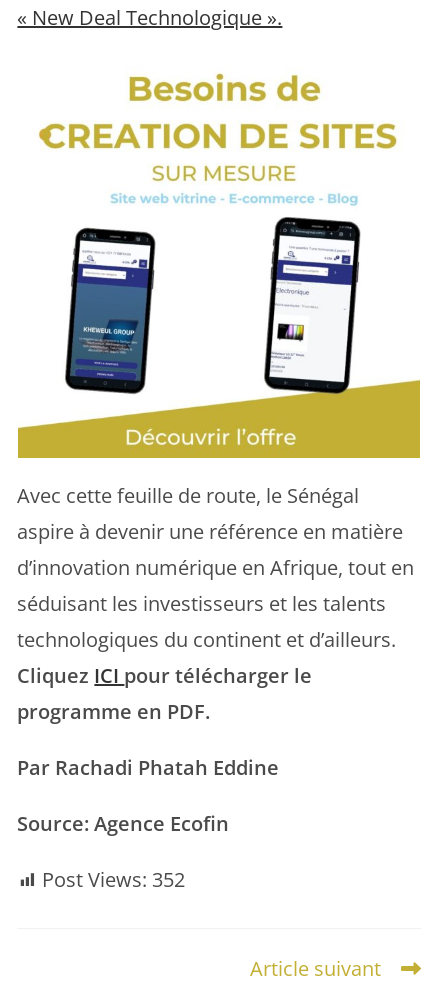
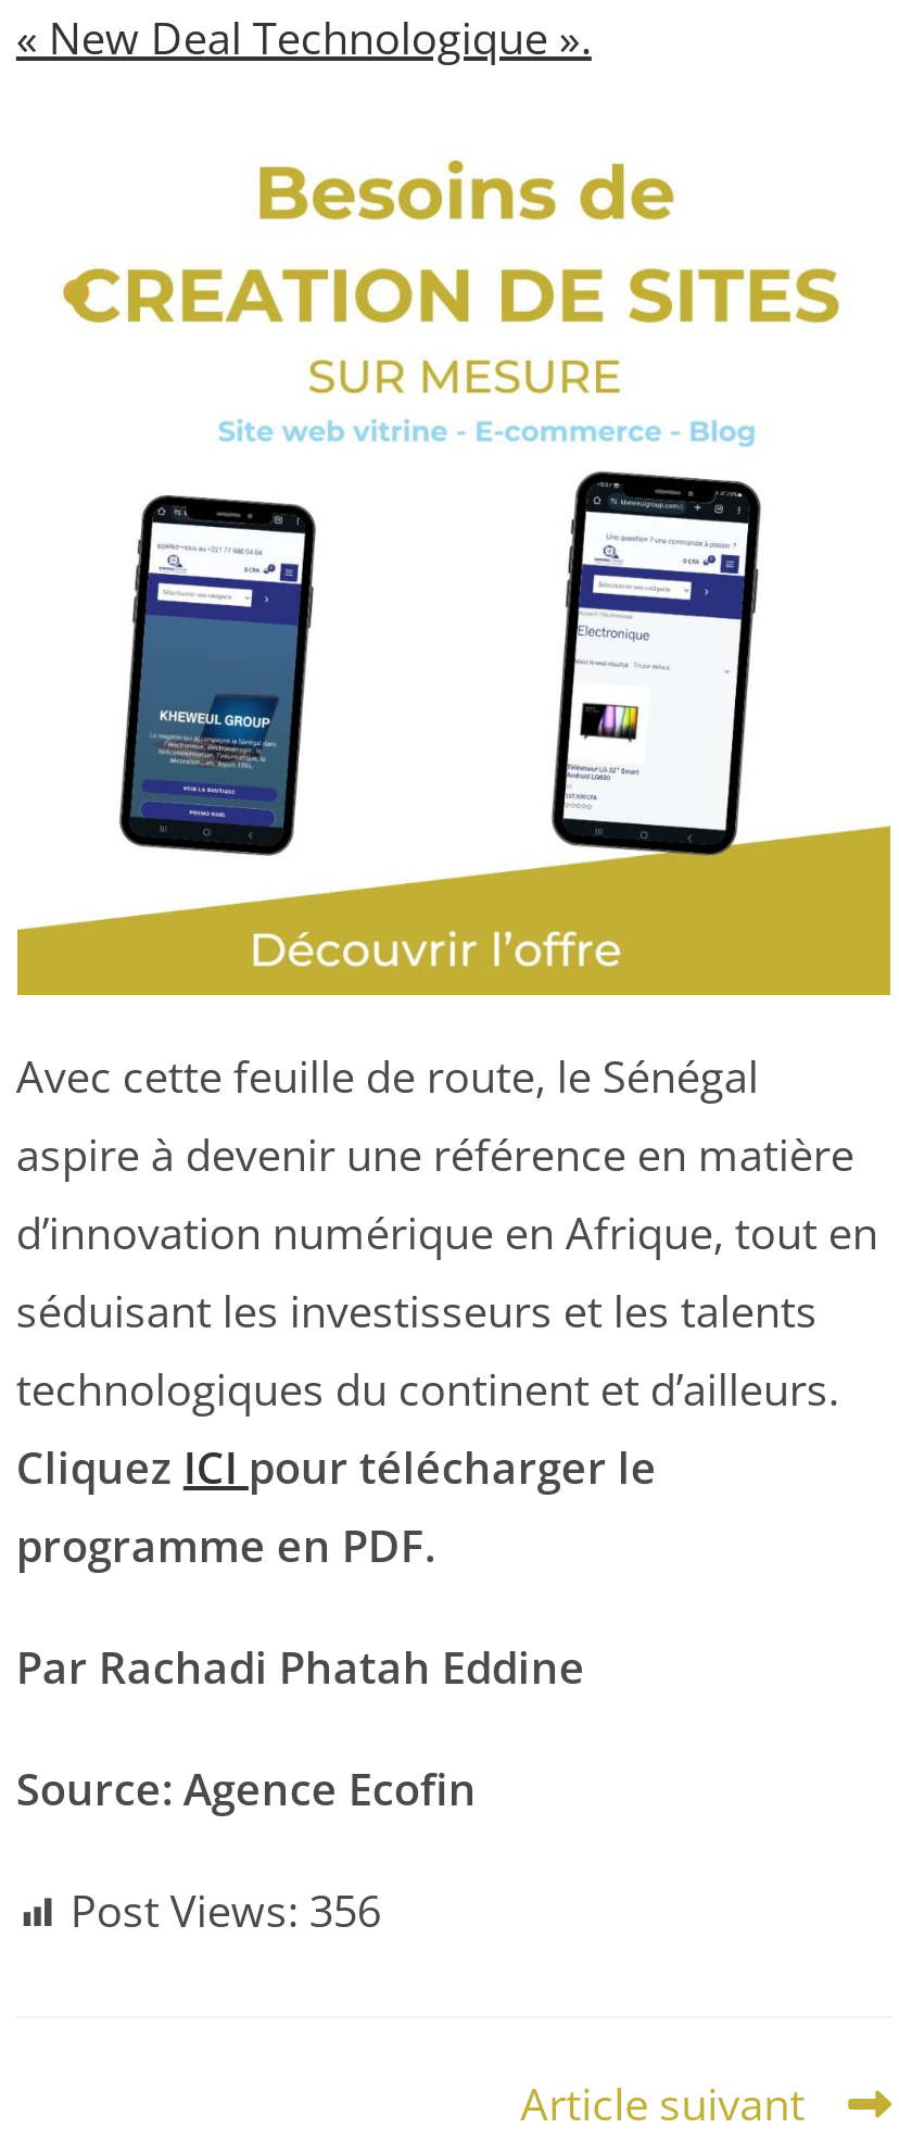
[42,866,185,893] Post Views: 352 -> [70,1882,381,1941] Post Views: 356

